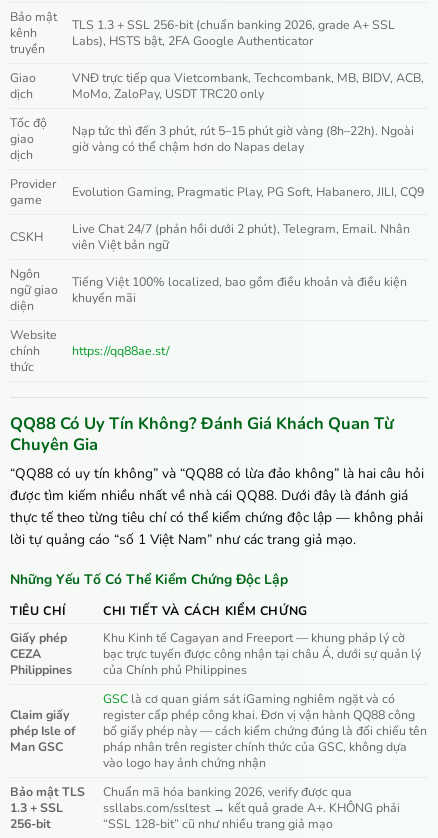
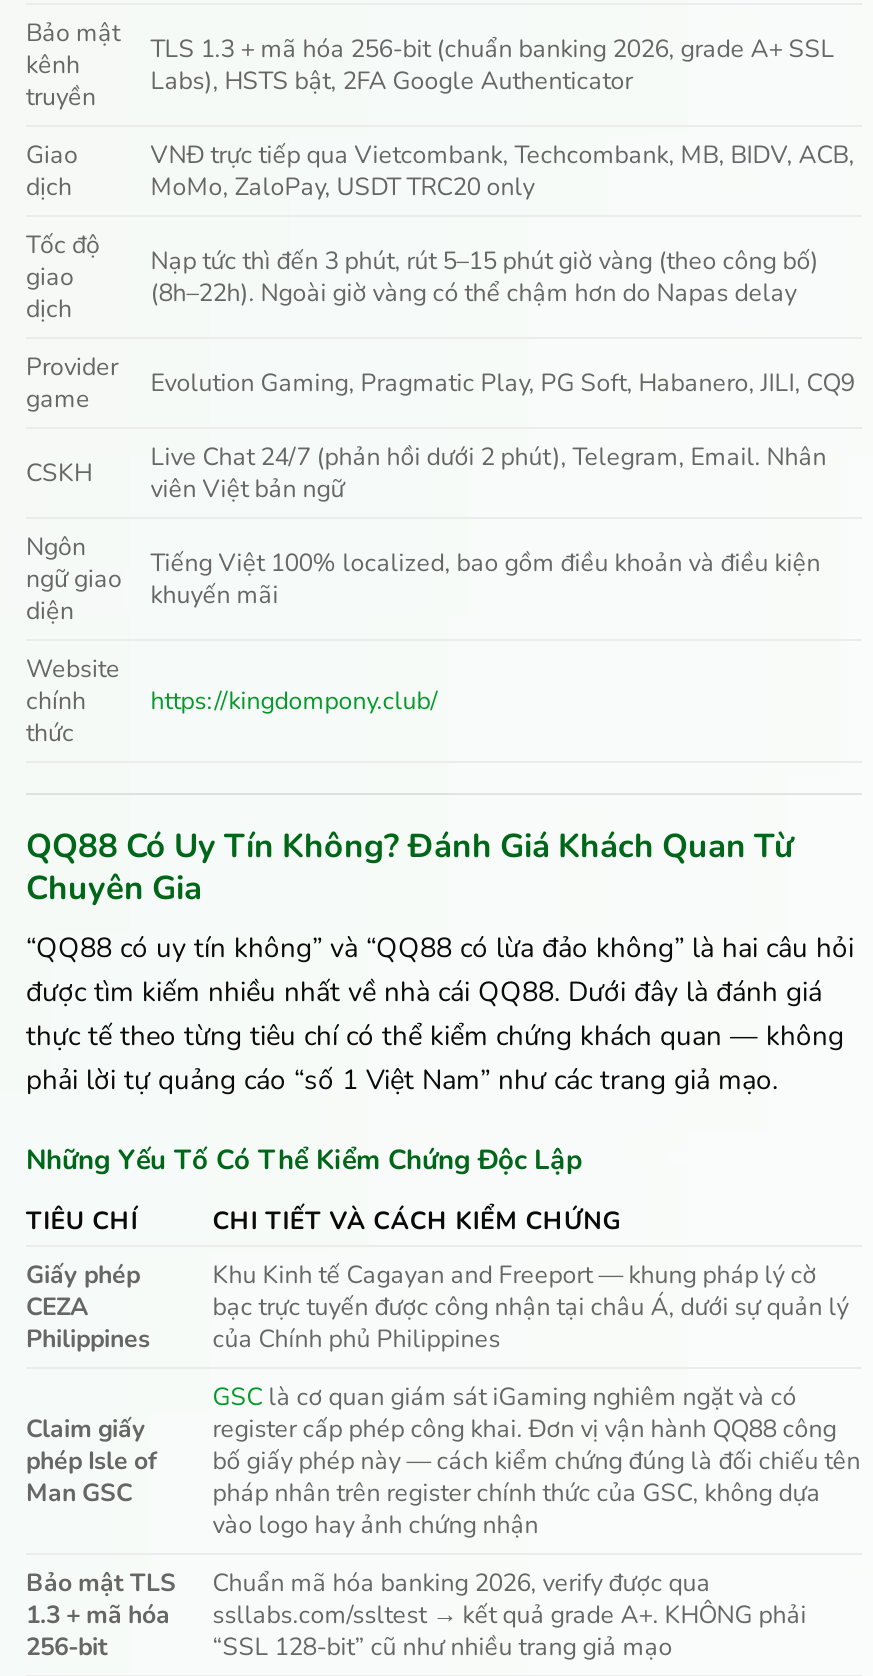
[72,16,395,33] TLS 1.3 + SSL 256-bit (chuẩn banking 2026, grade A+ SSL -> [150,32,834,66] TLS 1.3 + mã hóa 256-bit (chuẩn banking 2026, grade A+ SSL
[72,122,414,155] Nạp tức thì đến 3 phút, rút 5–15 phút giờ vàng (8h–22h). Ngoài | giờ vàng có thể chậm hơn do Napas delay -> [150,244,818,310] Nạp tức thì đến 3 phút, rút 5–15 phút giờ vàng (theo công bố) | (8h–22h). Ngoài giờ vàng có thể chậm hơn do Napas delay
[72,342,170,359] https://qq88ae.st/ -> [150,684,438,718] https://kingdompony.club/
[10,508,423,549] thực tế theo từng tiêu chí có thể kiểm chứng độc lập — không phải | lời tự quảng cáo “số 1 Việt Nam” như các trang giả mạo. -> [26,1016,844,1098] thực tế theo từng tiêu chí có thể kiểm chứng khách quan — không | phải lời tự quảng cáo “số 1 Việt Nam” như các trang giả mạo.
[10,799,63,816] 1.3 + SSL -> [26,1598,170,1632] 1.3 + mã hóa

